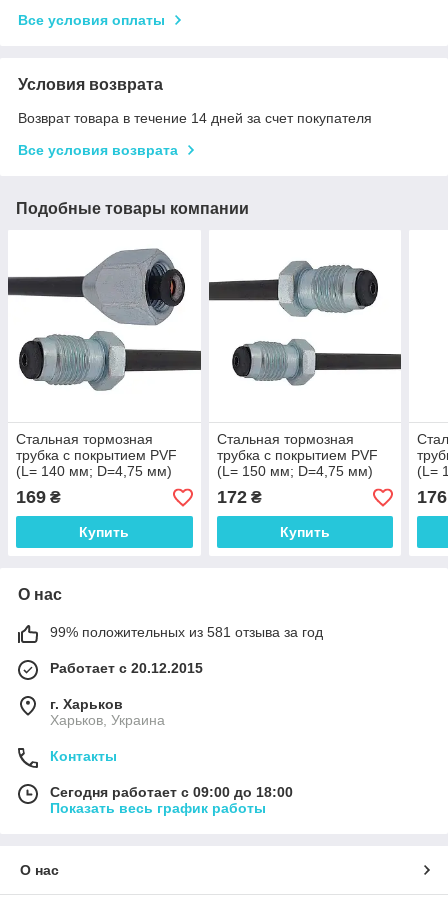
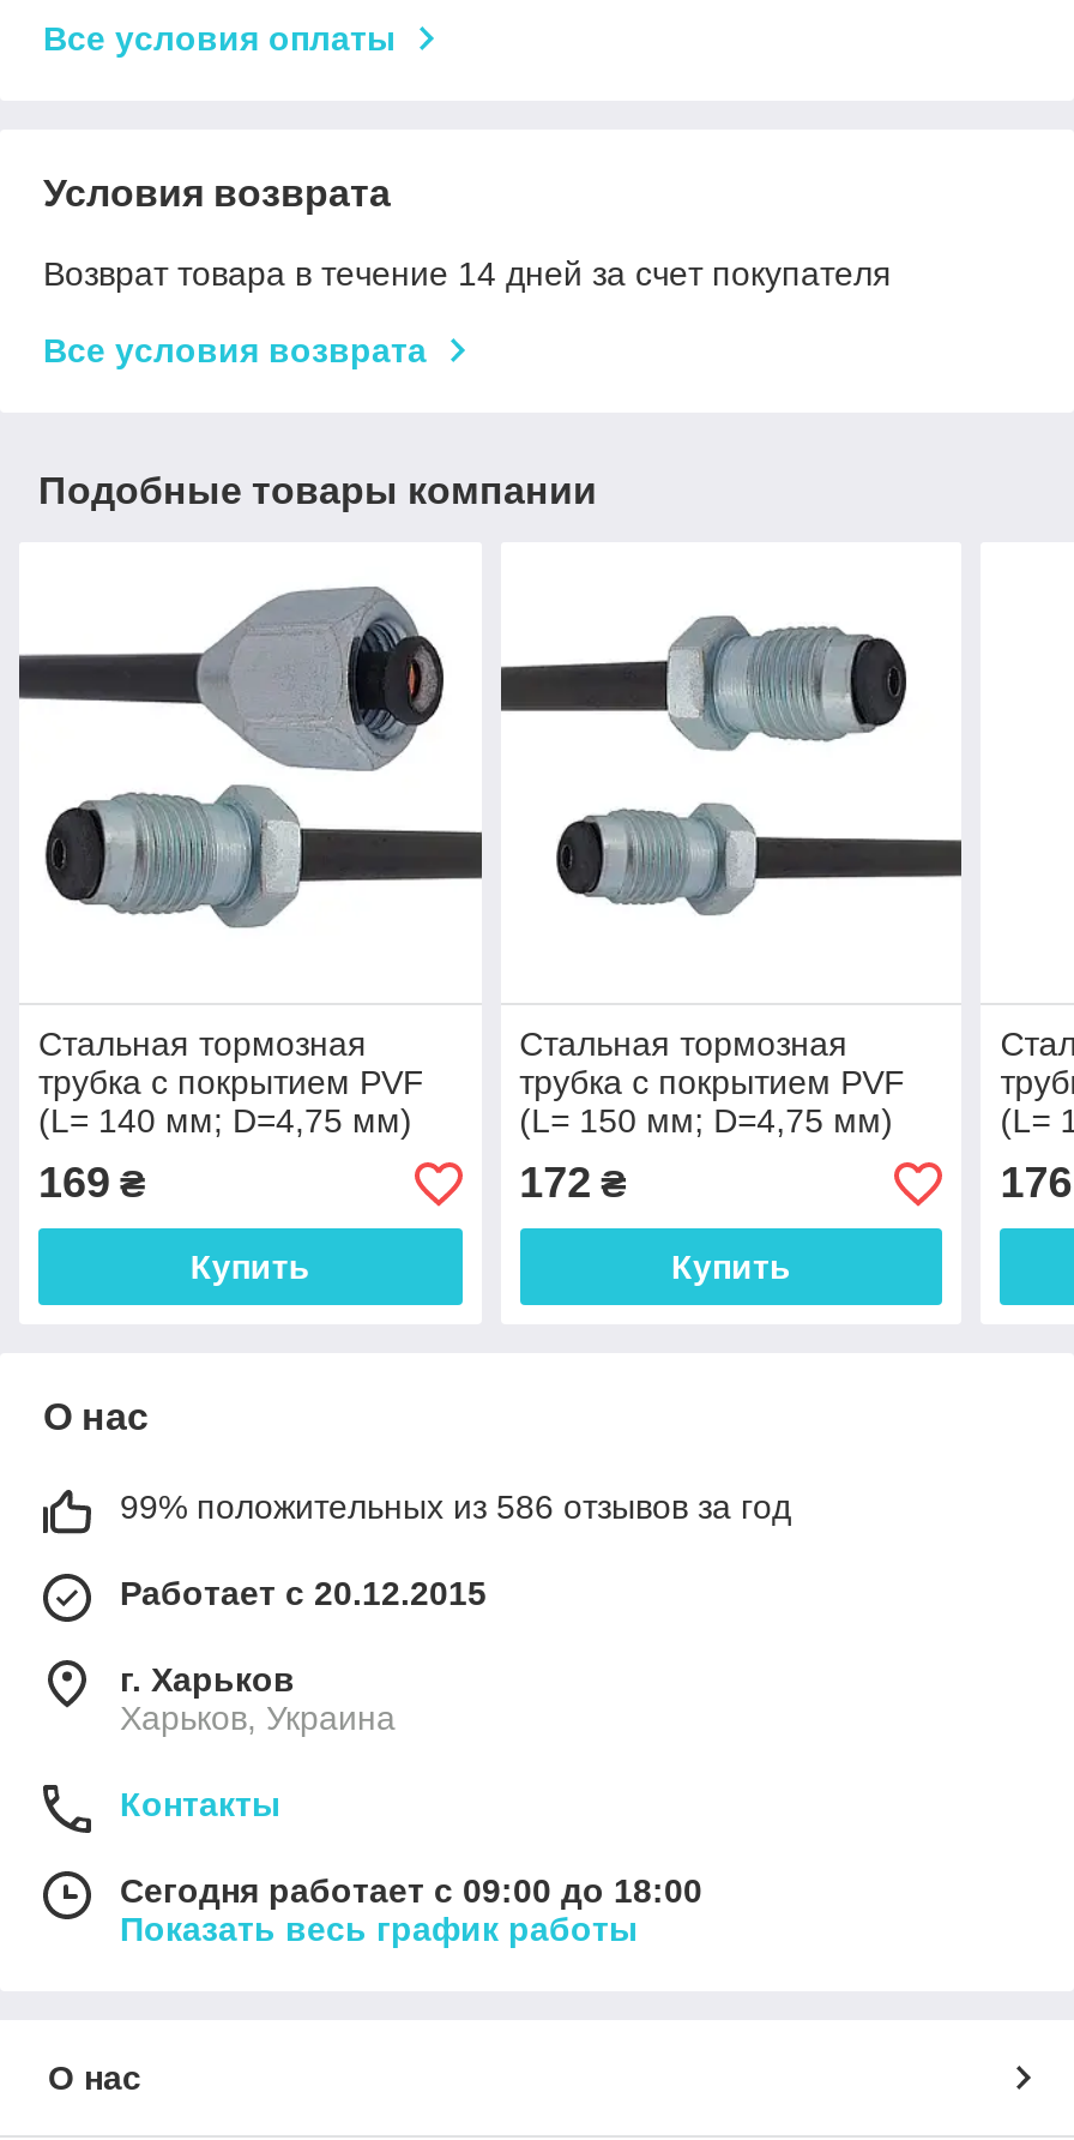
[50,624,323,640] 99% положительных из 581 отзыва за год -> [120,1488,791,1527] 99% положительных из 586 отзывов за год

